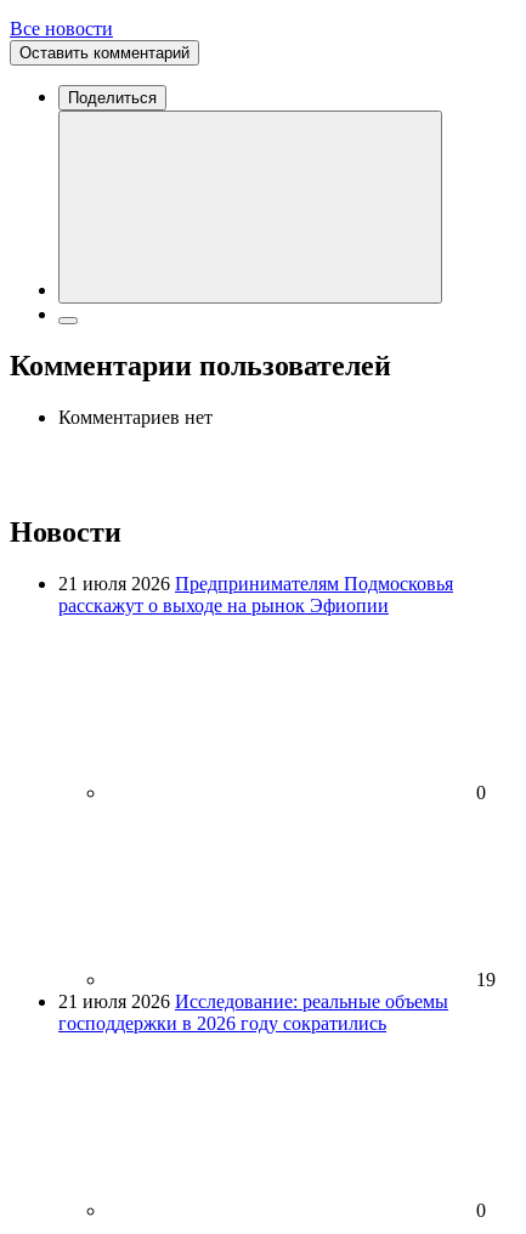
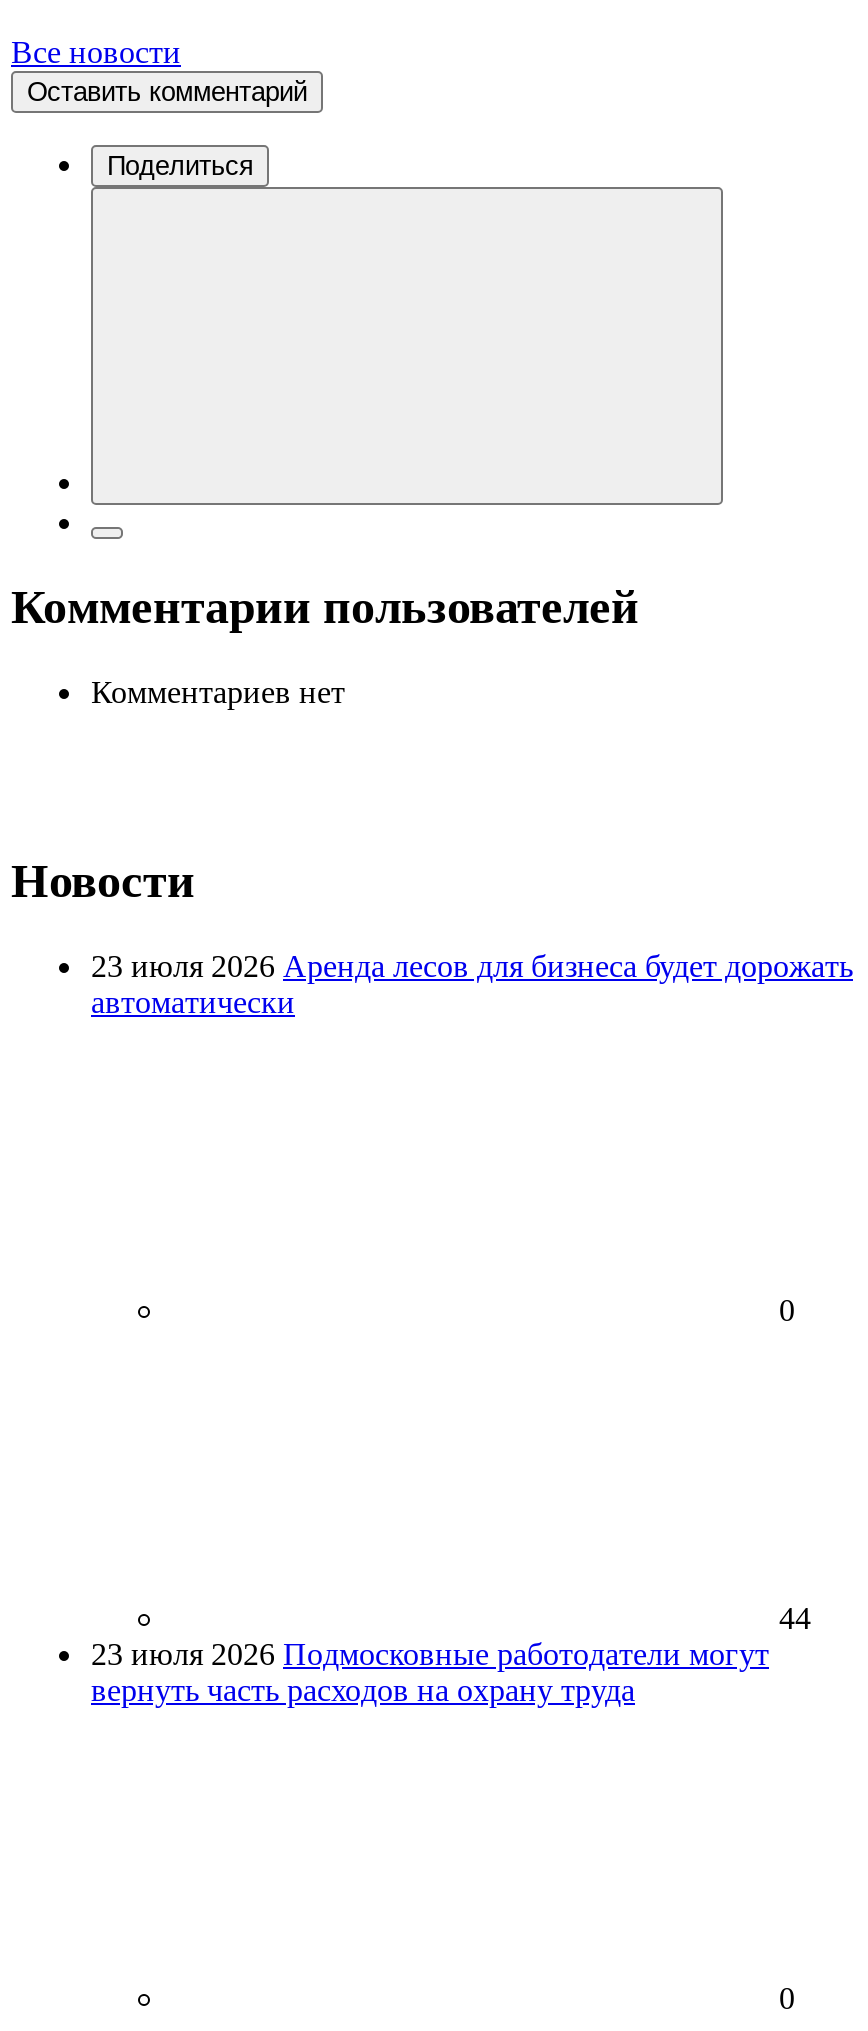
[58,573,453,616] 21 июля 2026 Предпринимателям Подмосковья | расскажут о выходе на рынок Эфиопии -> [91,949,853,1019] 23 июля 2026 Аренда лесов для бизнеса будет дорожать | автоматически
[58,969,496,1033] 19 | 21 июля 2026 Исследование: реальные объемы | господдержки в 2026 году сократились -> [91,1601,811,1707] 44 | 23 июля 2026 Подмосковные работодатели могут | вернуть часть расходов на охрану труда

